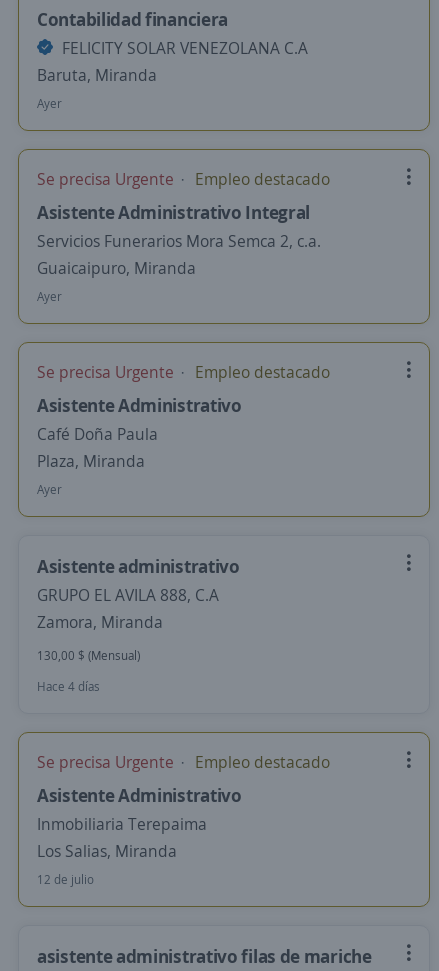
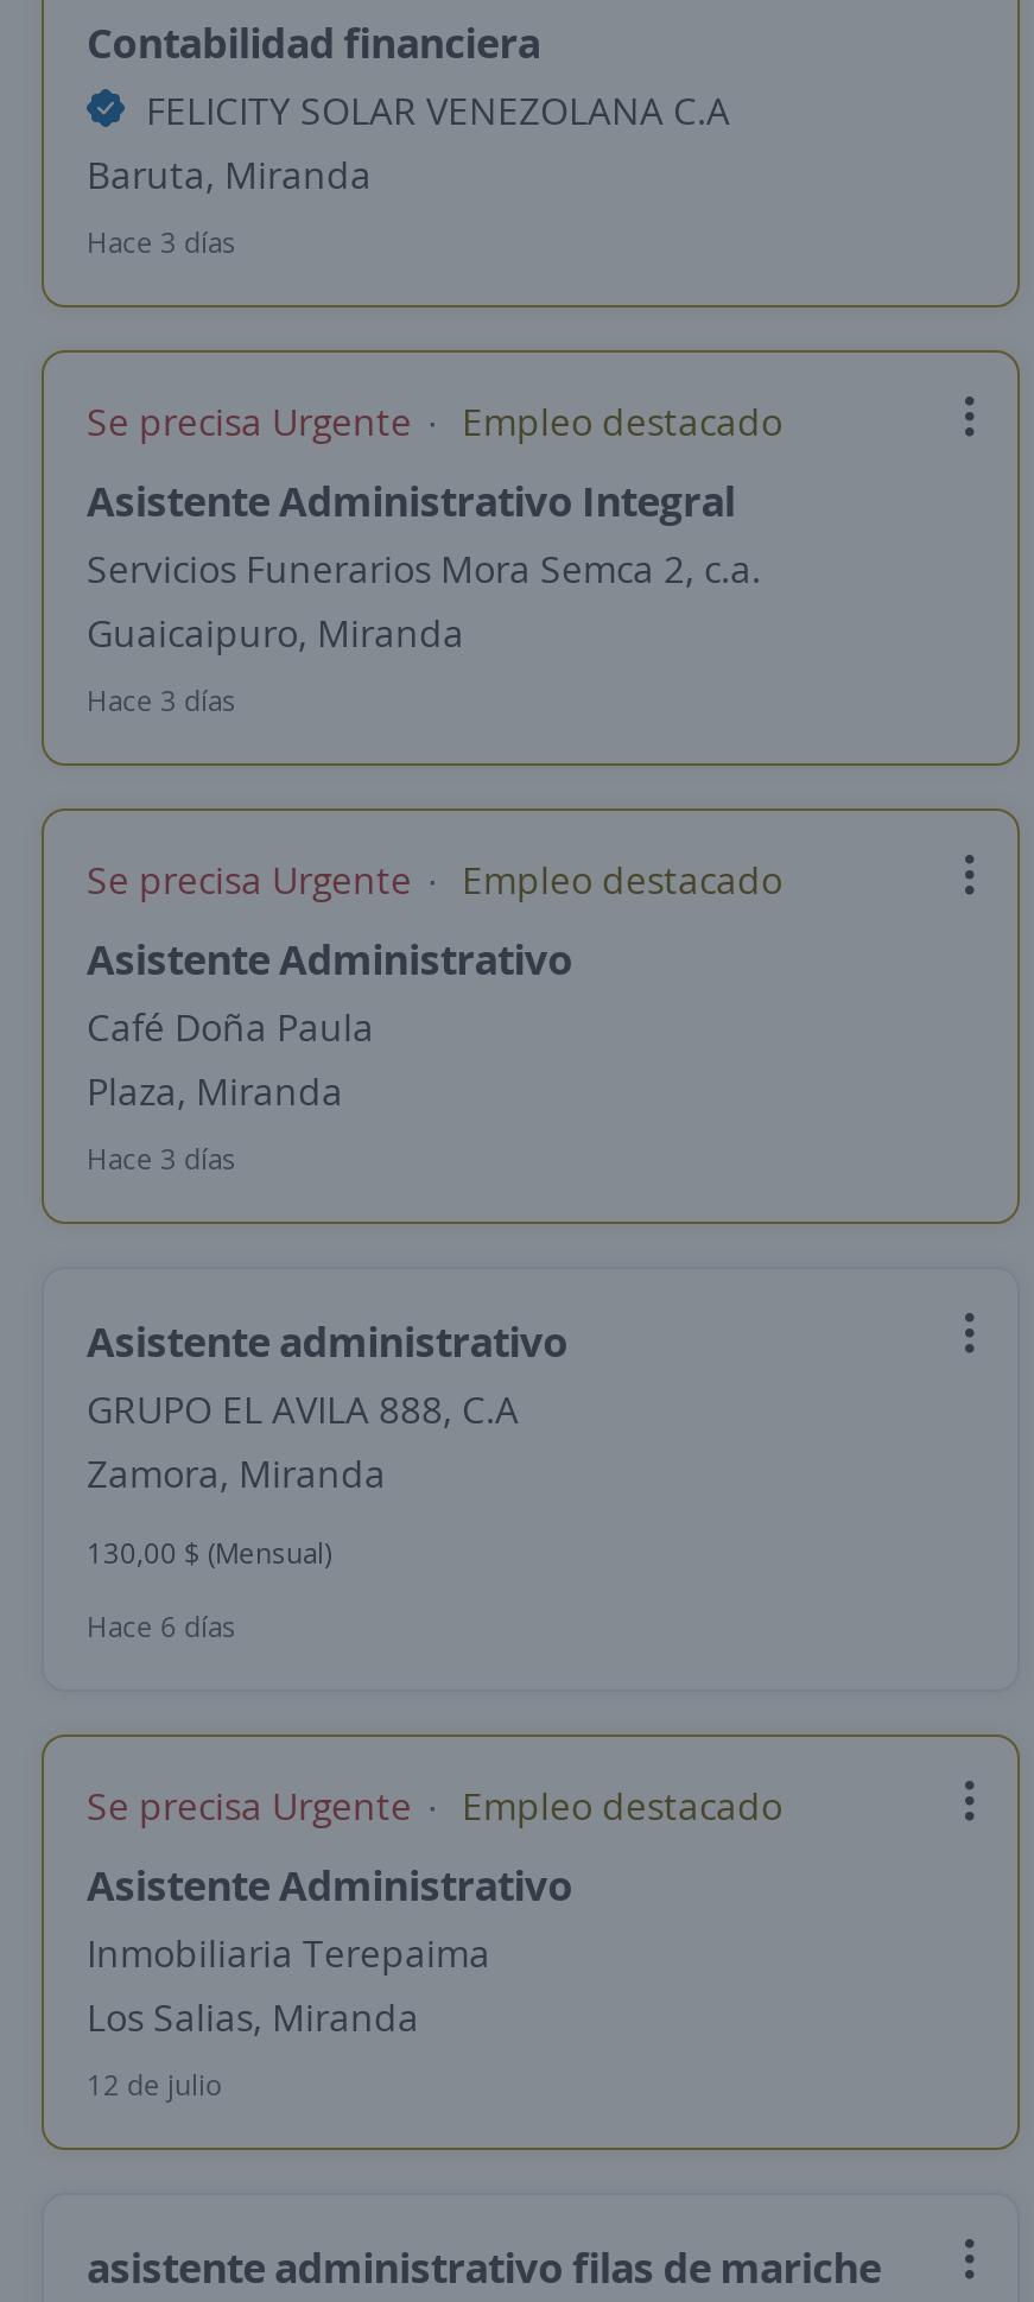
[37,95,62,112] Ayer -> [87,222,236,262] Hace 3 días
[37,288,62,305] Ayer -> [87,680,236,721] Hace 3 días
[37,481,62,498] Ayer -> [87,1139,236,1179] Hace 3 días
[37,678,100,695] Hace 4 días -> [87,1606,236,1647] Hace 6 días

